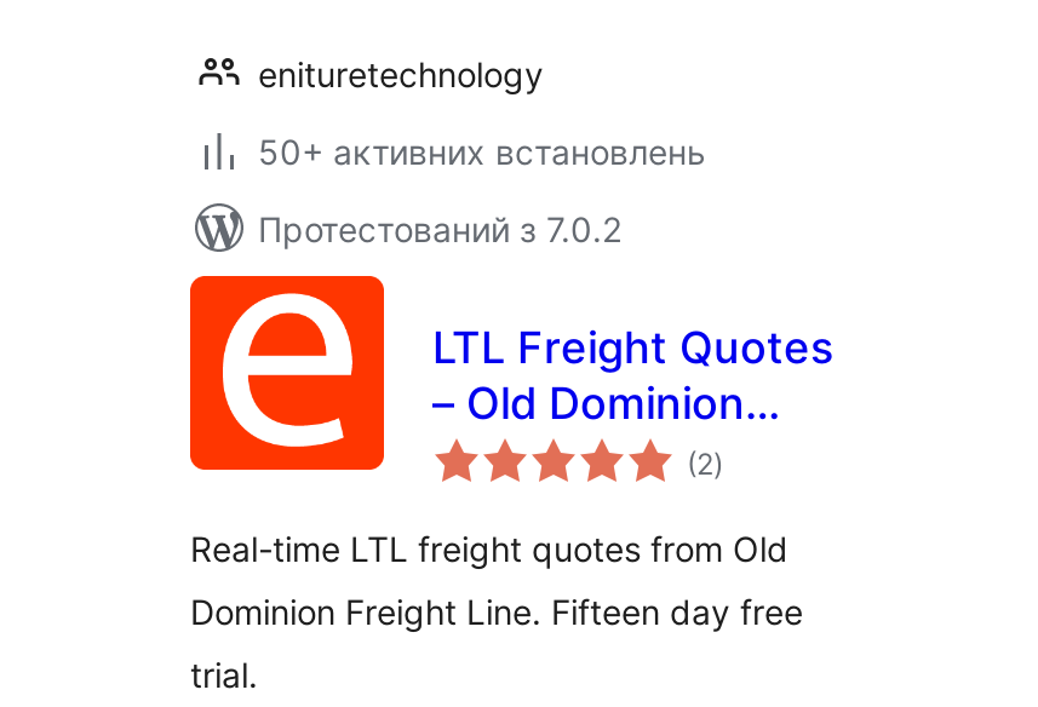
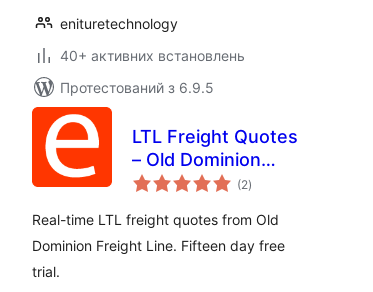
[258,131,706,172] 50+ активних встановлень -> [60,47,245,64] 40+ активних встановлень
[258,208,621,249] Протестований з 7.0.2 -> [60,79,214,96] Протестований з 6.9.5

